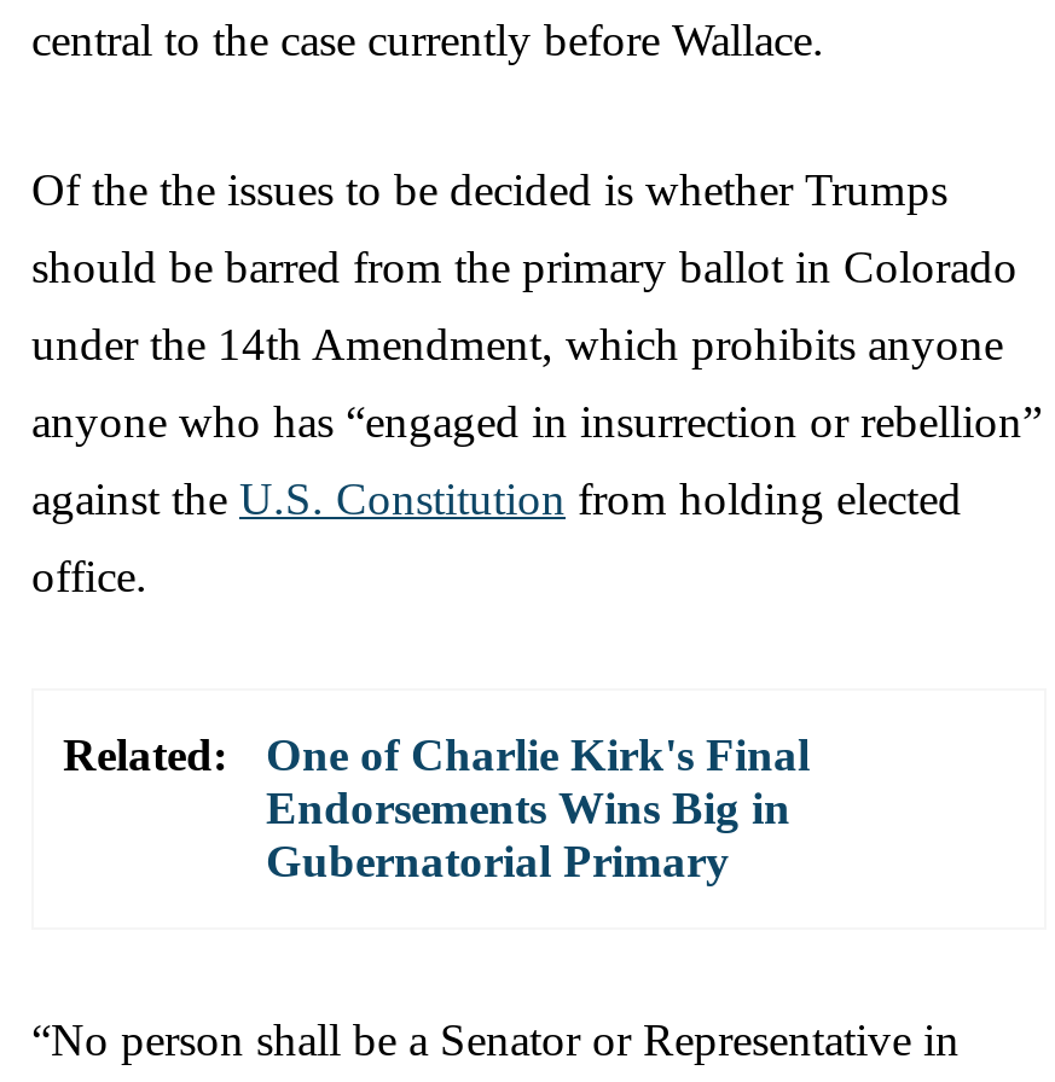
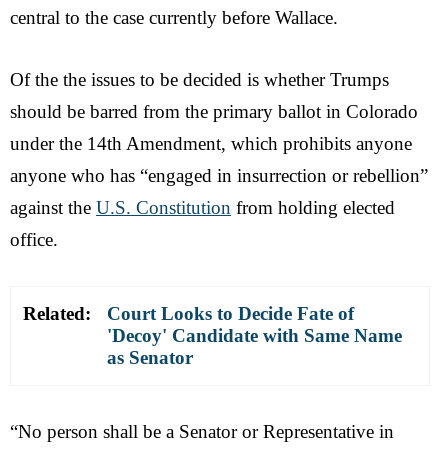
[266,728,810,885] One of Charlie Kirk's Final | Endorsements Wins Big in | Gubernatorial Primary -> [107,303,402,368] Court Looks to Decide Fate of | 'Decoy' Candidate with Same Name | as Senator

